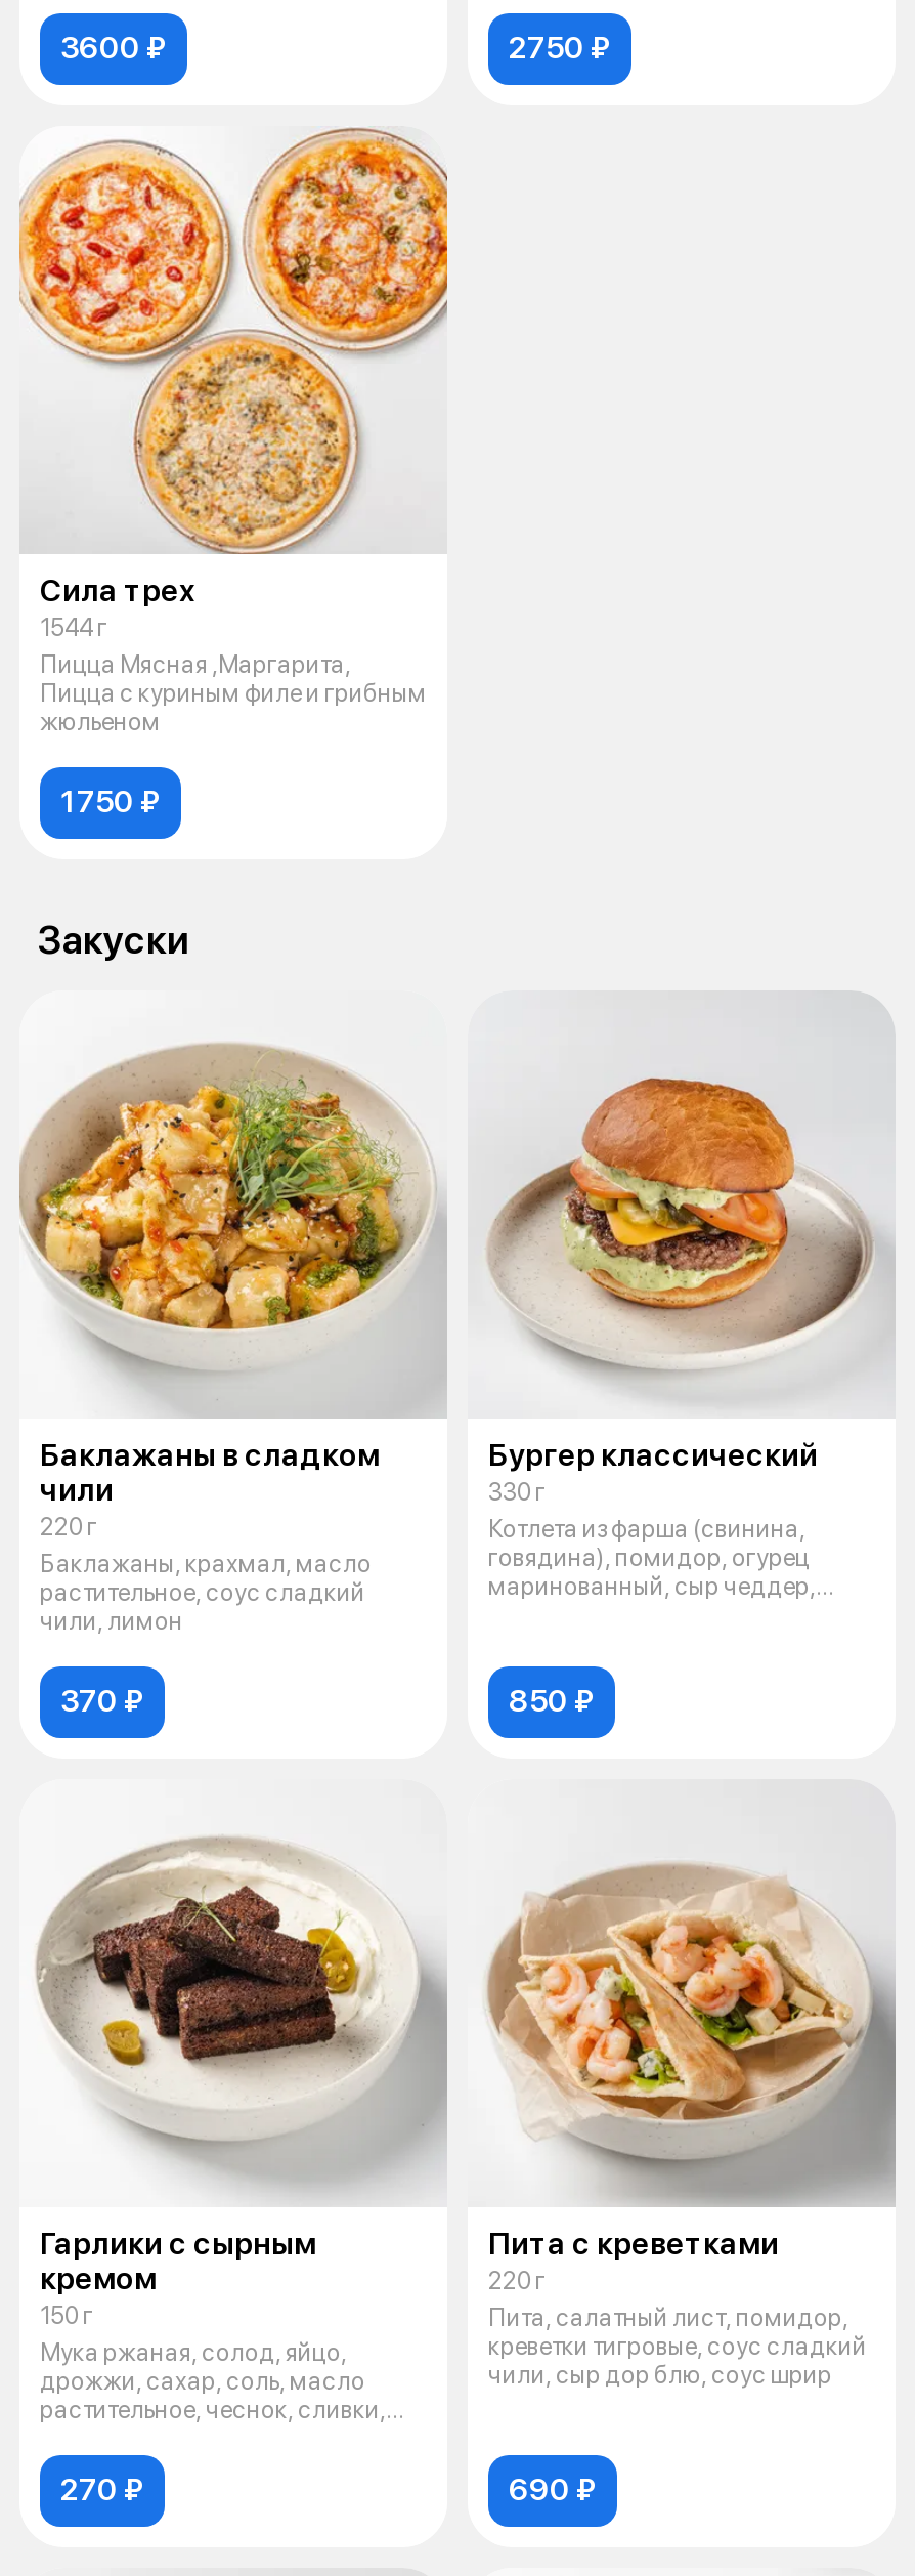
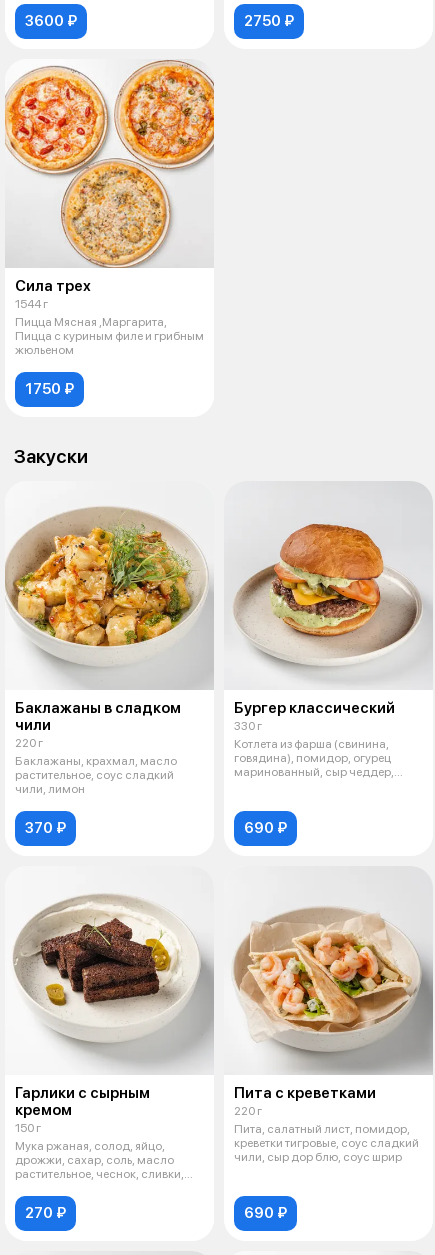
[509,1683,595,1720] 850 ₽ -> [244,819,287,837] 690 ₽

